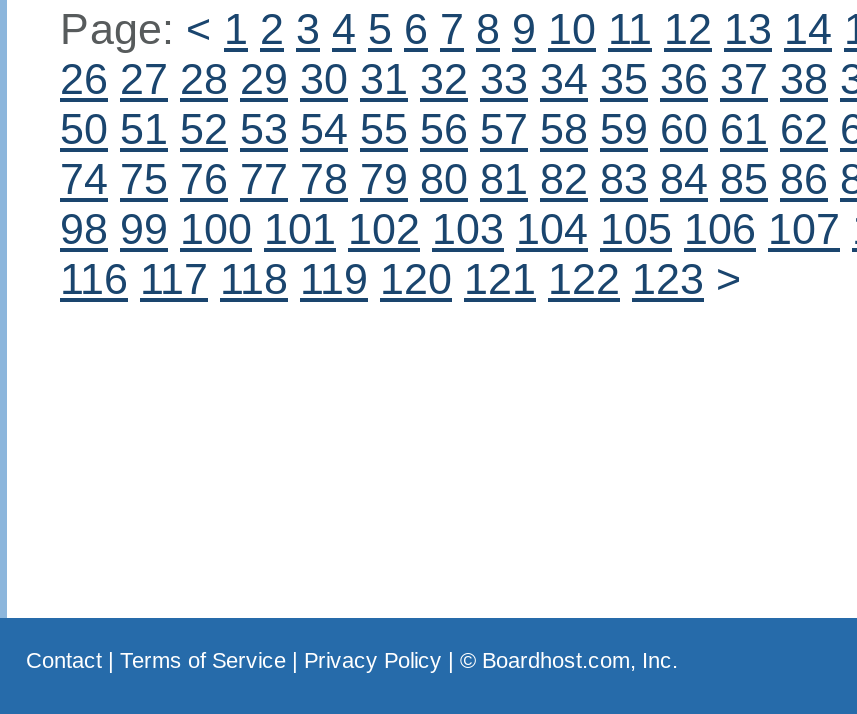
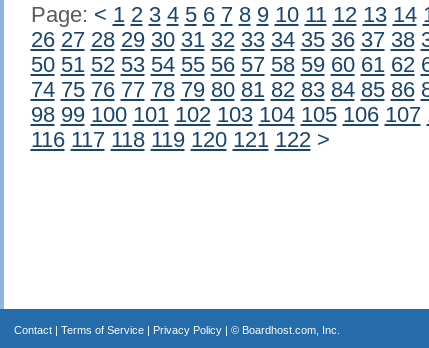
[60,256,742,304] 116 117 118 119 120 121 122 123 > -> [30,128,329,152] 116 117 118 119 120 121 122 >

